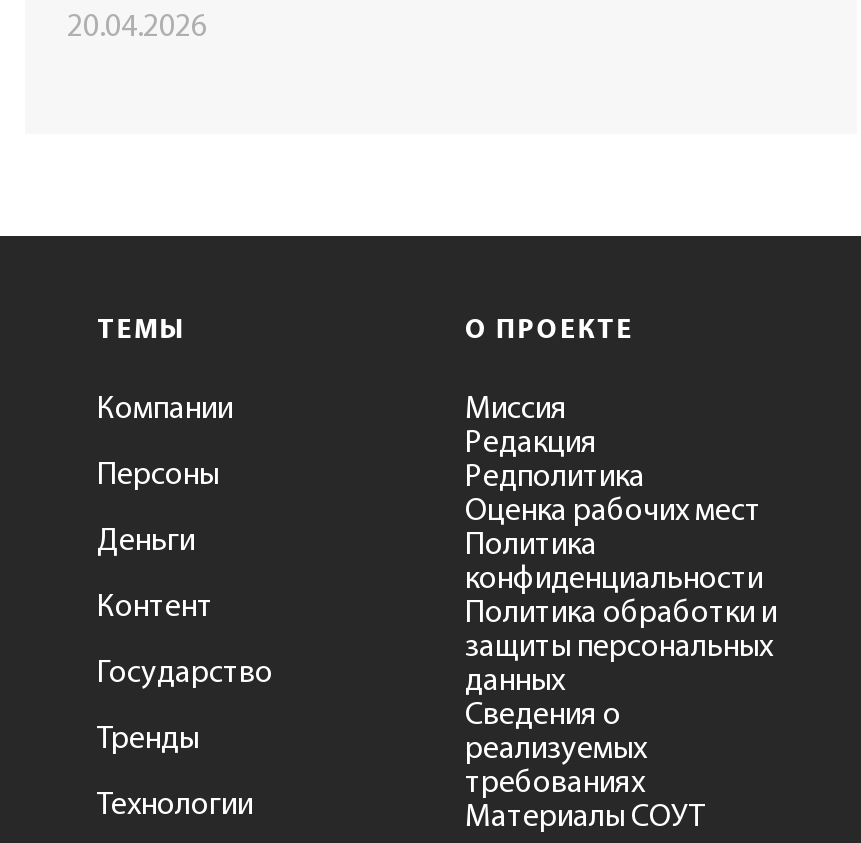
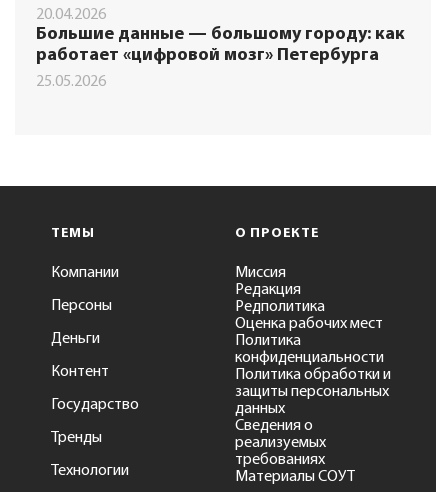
none -> [36,25,405,90] Большие данные — большому городу: как | работает «цифровой мозг» Петербурга | 25.05.2026

